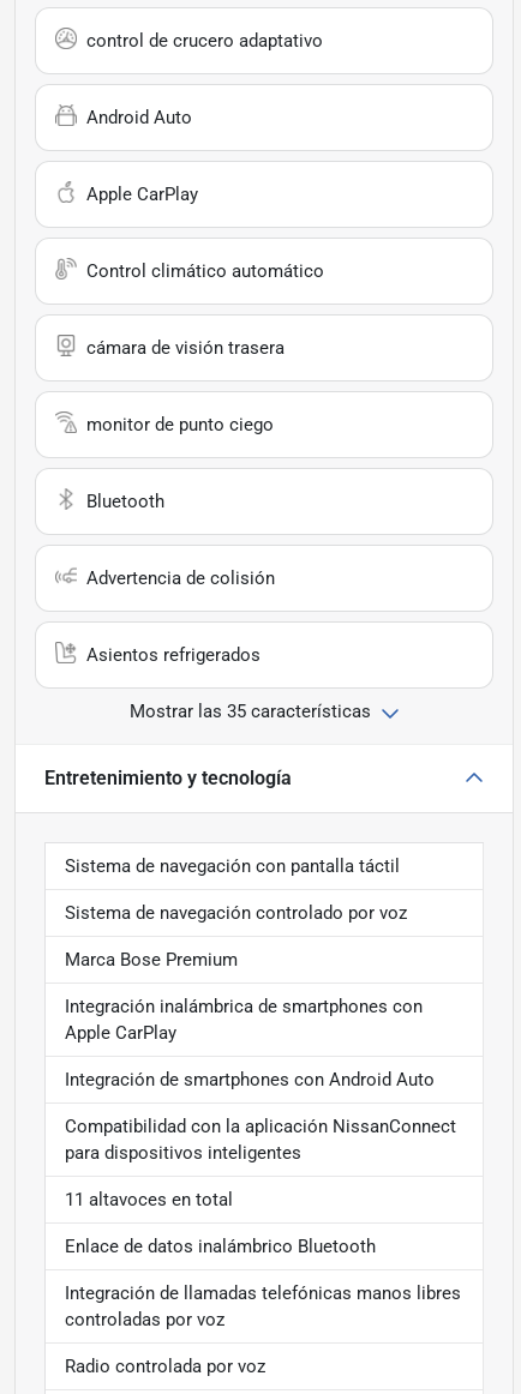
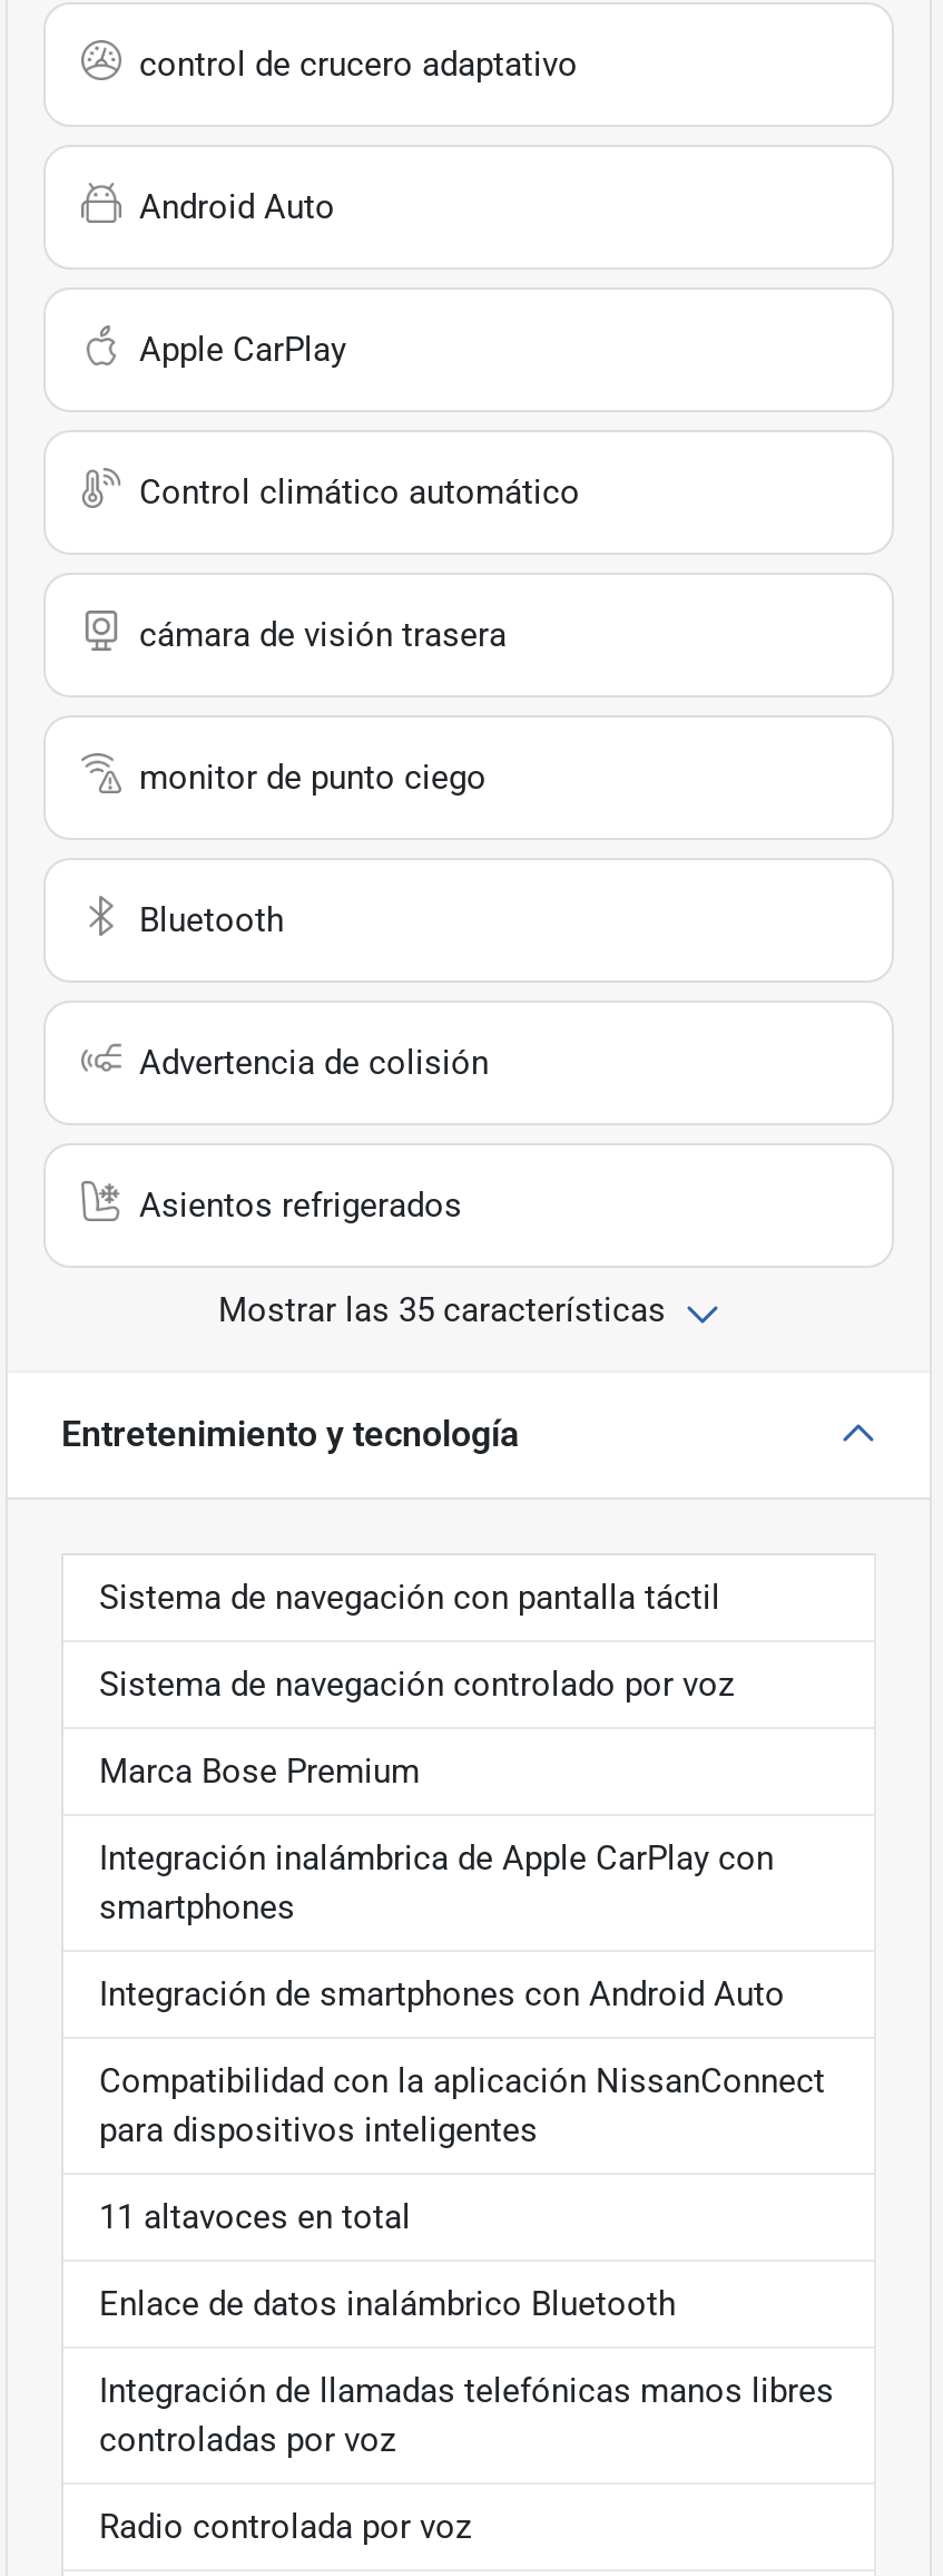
[65,996,423,1044] Integración inalámbrica de smartphones con | Apple CarPlay -> [99,1839,774,1928] Integración inalámbrica de Apple CarPlay con | smartphones

